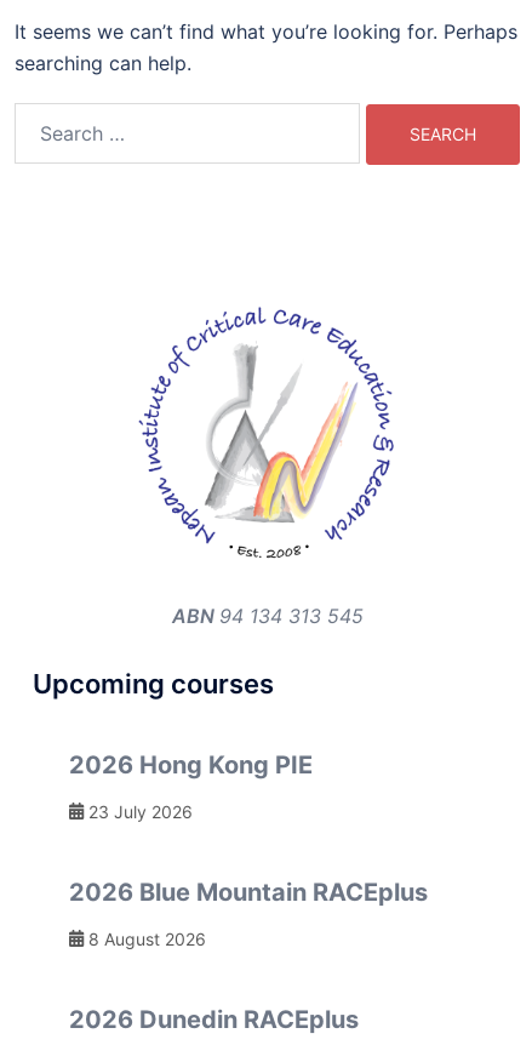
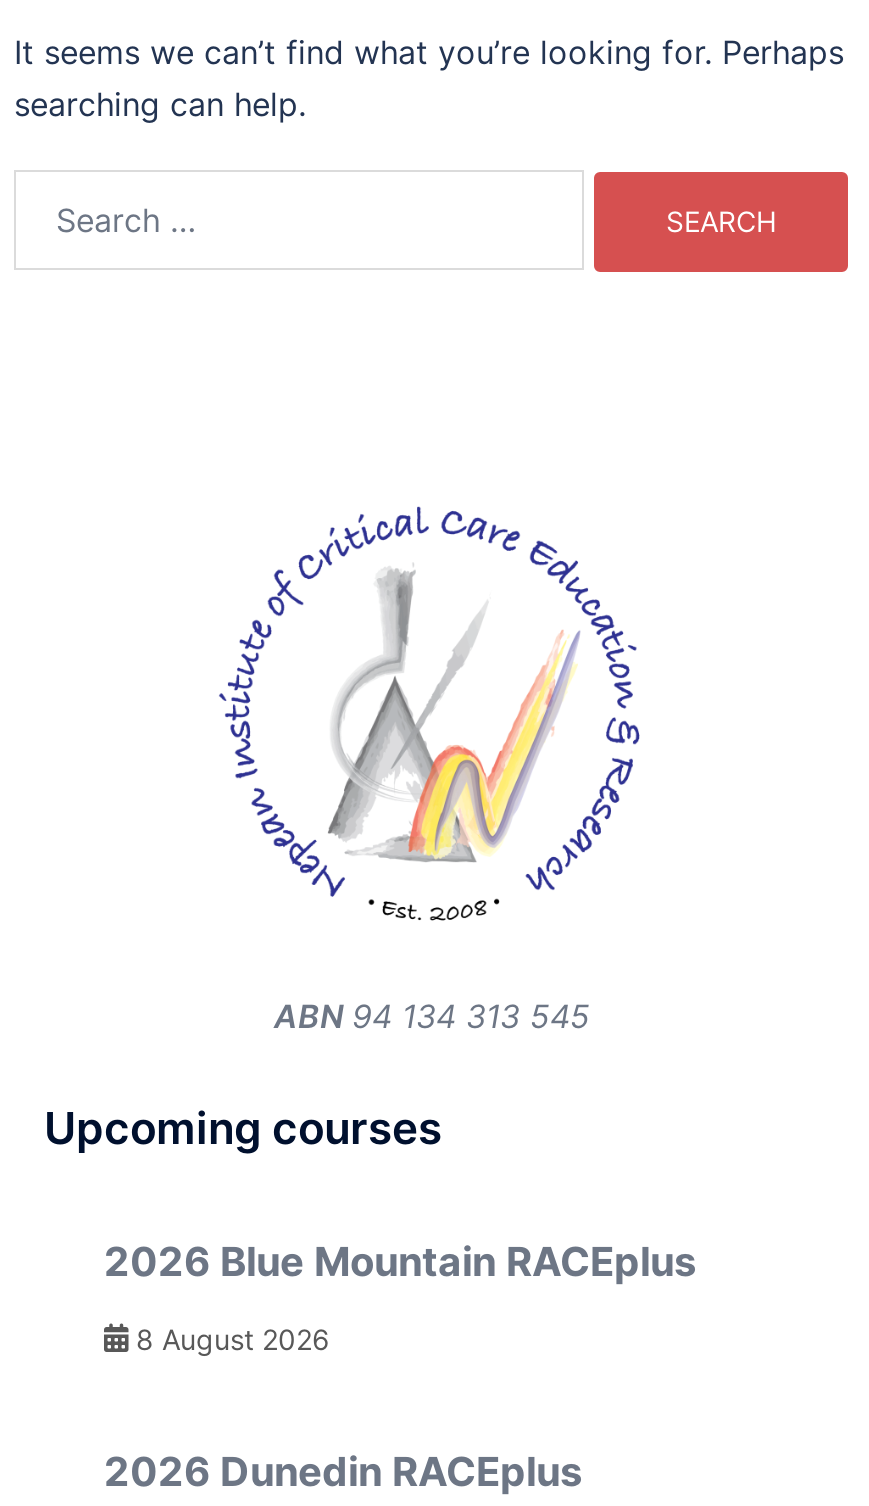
[69,750,313,822] 2026 Hong Kong PIE | 23 July 2026 -> none

